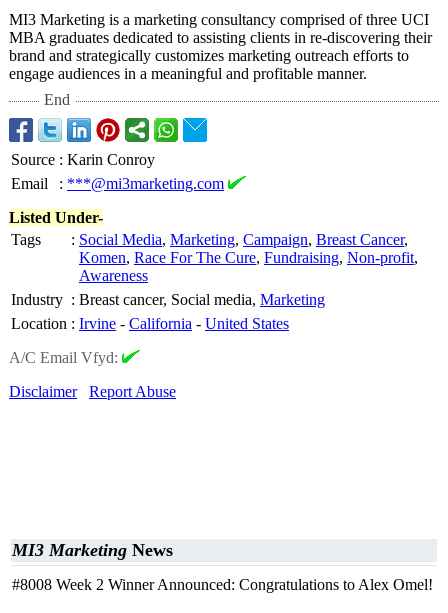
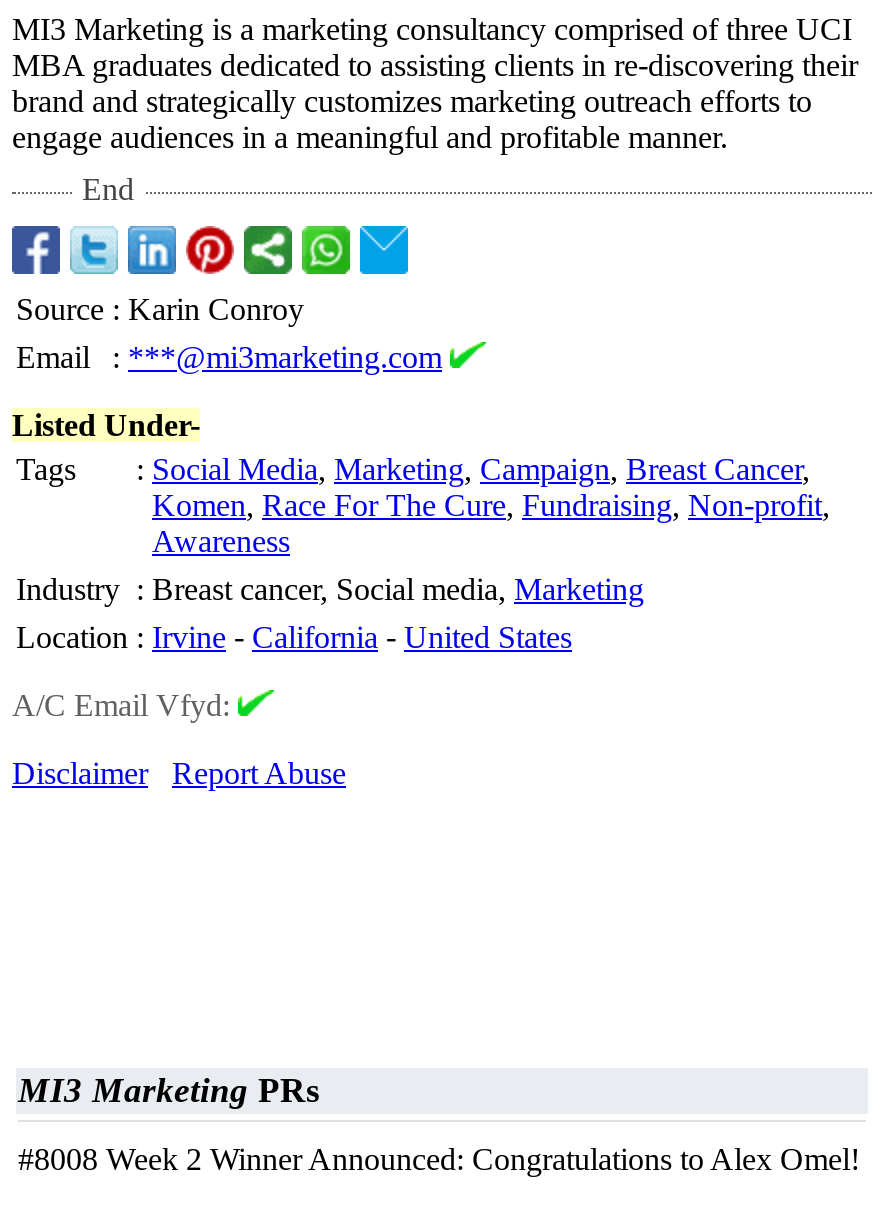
[12,540,173,560] MI3 Marketing News -> [18,1070,320,1110] MI3 Marketing PRs

